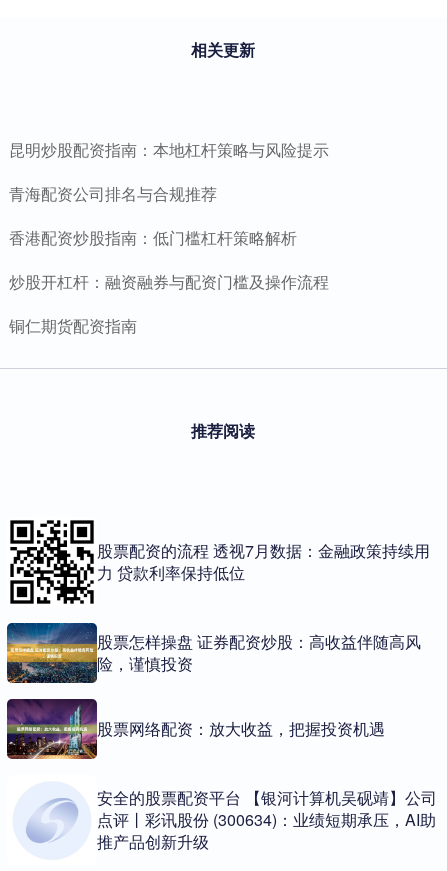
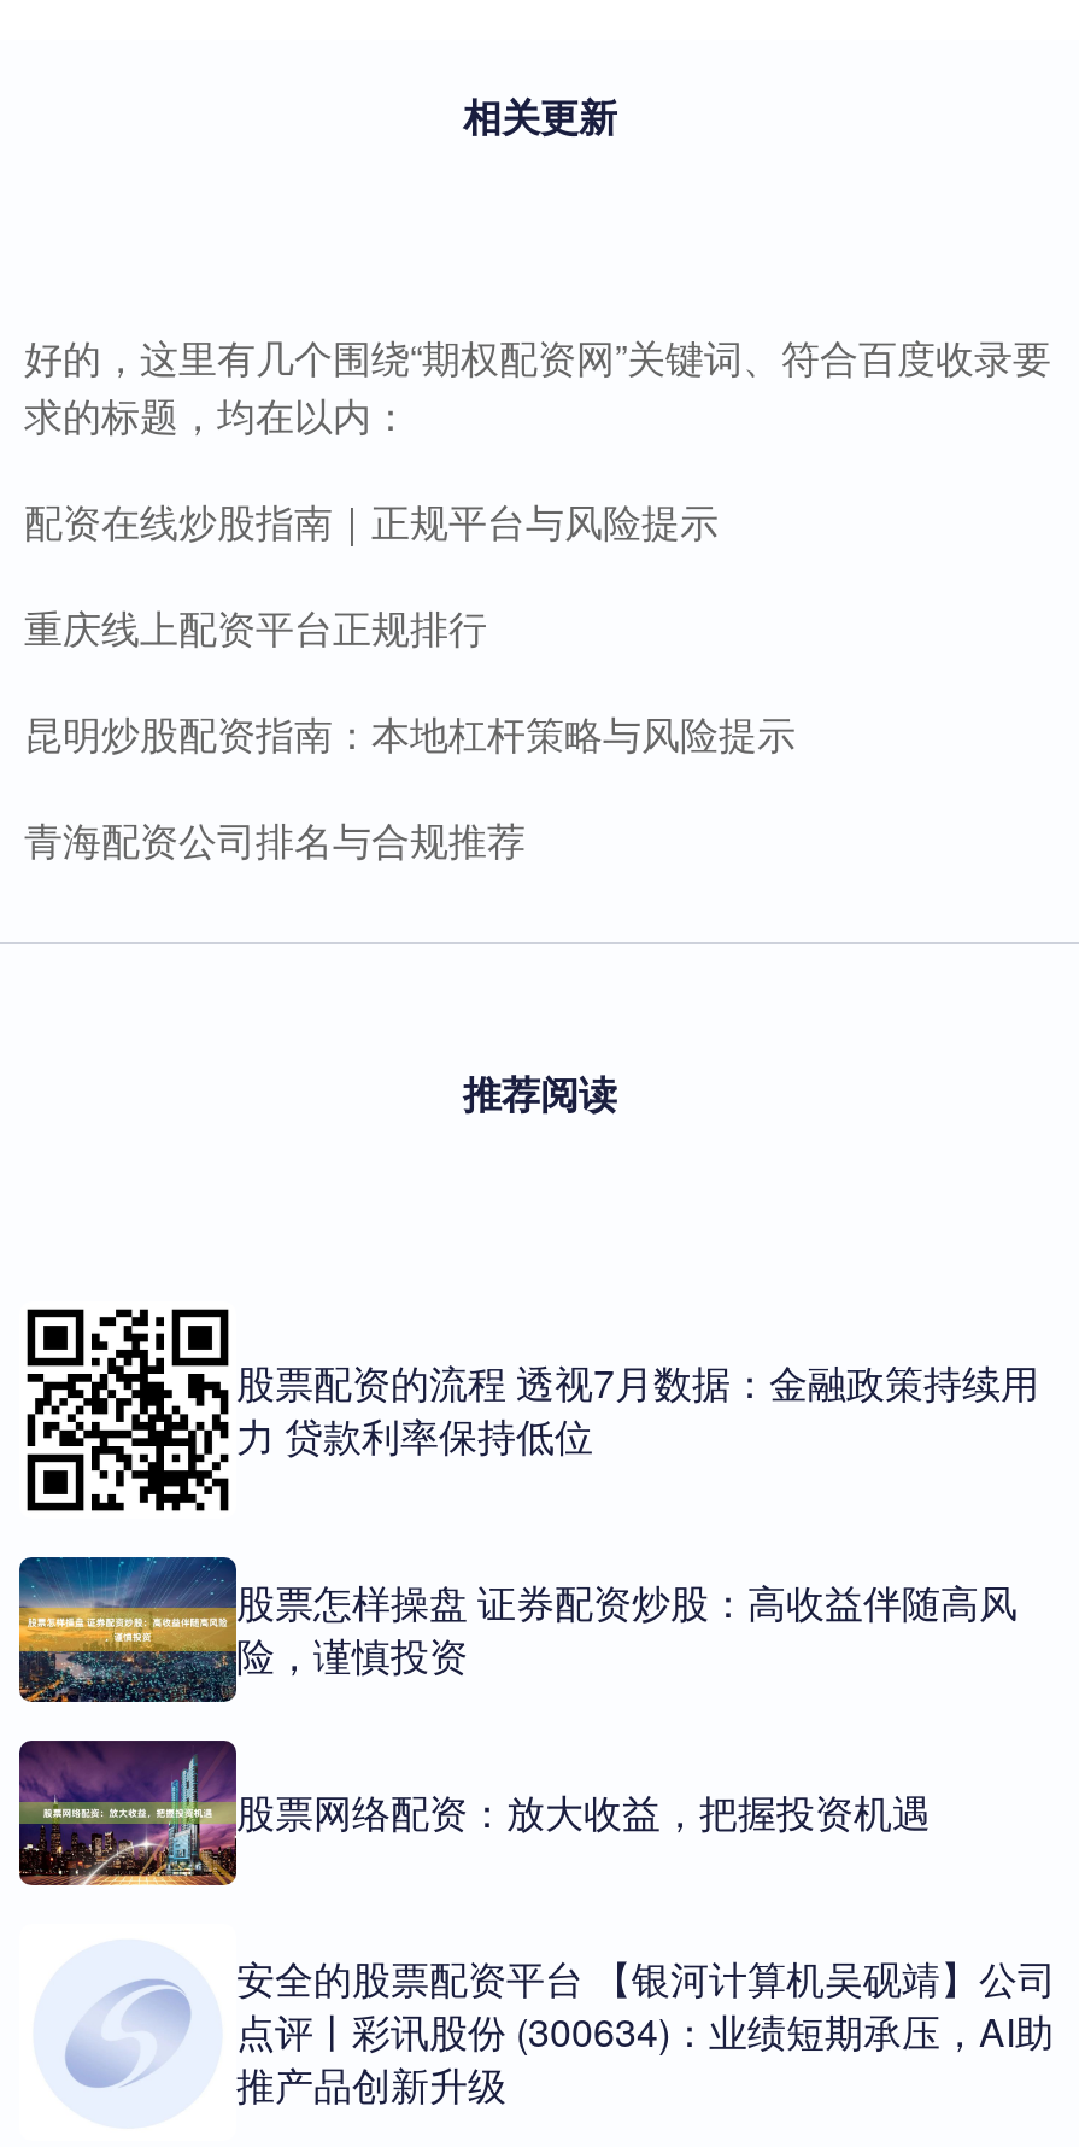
none -> [24,330,1051,656] 好的，这里有几个围绕“期权配资网”关键词、符合百度收录要 | 求的标题，均在以内： | 配资在线炒股指南｜正规平台与风险提示 | 重庆线上配资平台正规排行
moved [9,138,329,205] -> [24,706,796,868]: 昆明炒股配资指南：本地杠杆策略与风险提示 | 青海配资公司排名与合规推荐
[9,226,329,337] 香港配资炒股指南：低门槛杠杆策略解析 | 炒股开杠杆：融资融券与配资门槛及操作流程 | 铜仁期货配资指南 -> none

